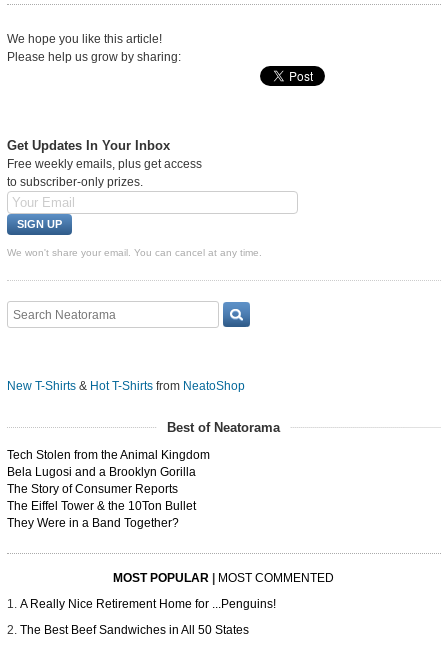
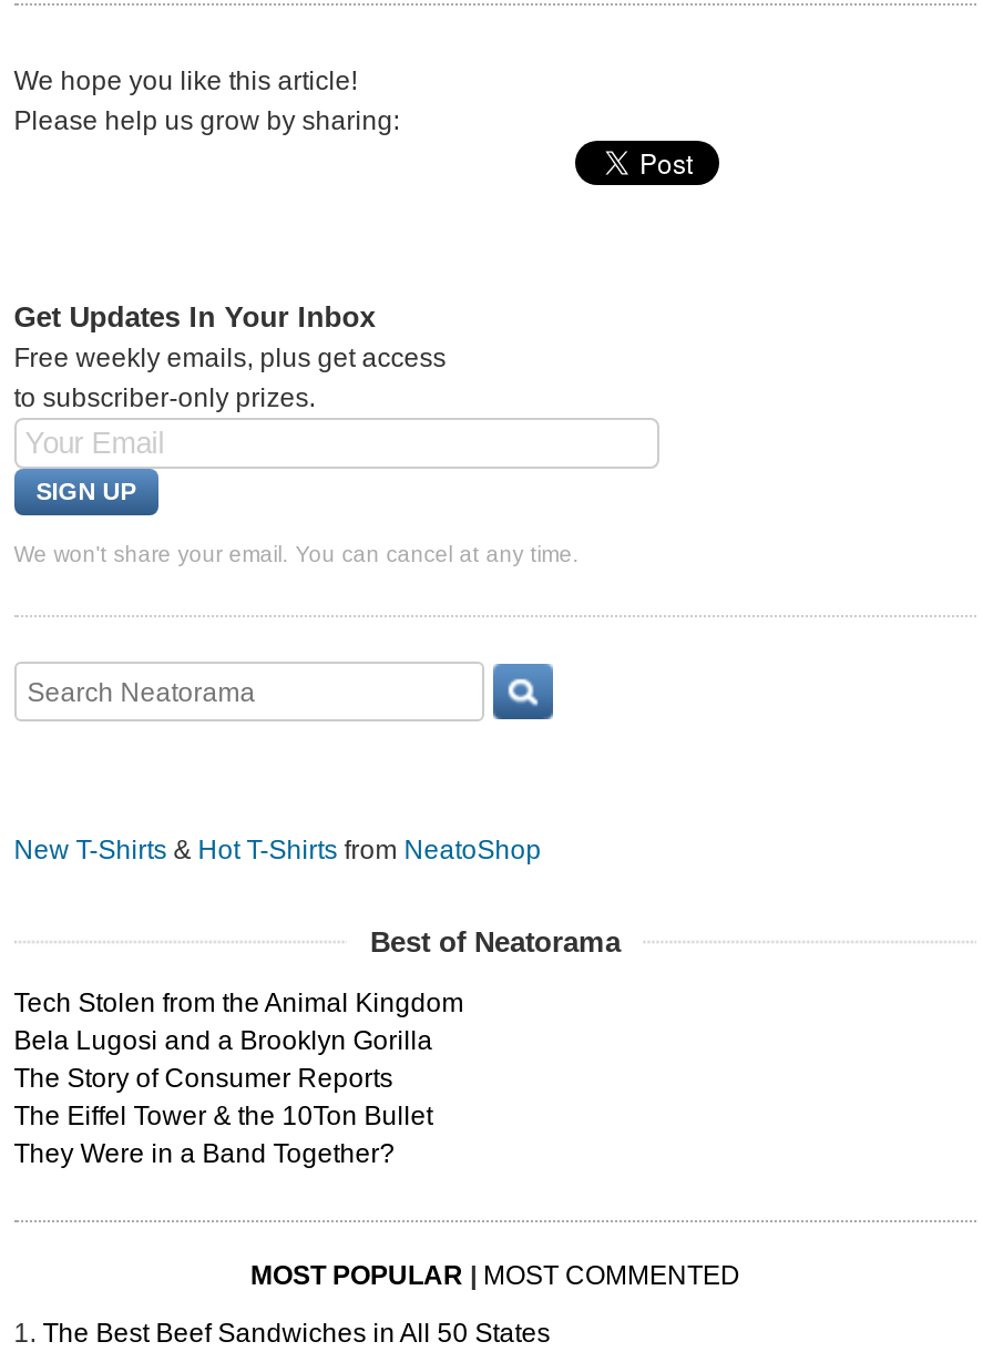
[20,597,276,611] A Really Nice Retirement Home for ...Penguins! -> none

